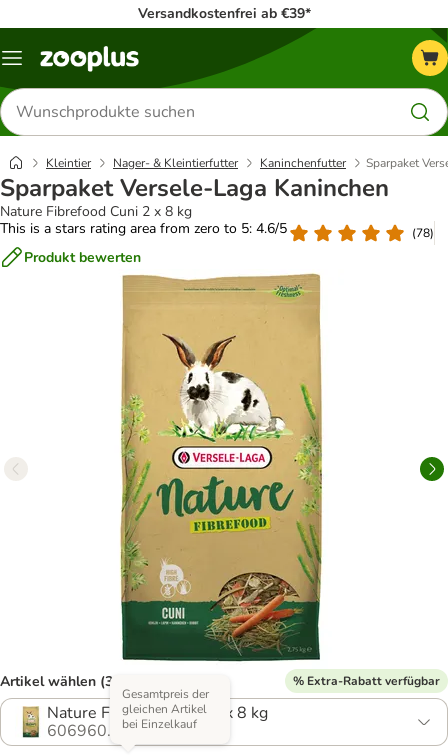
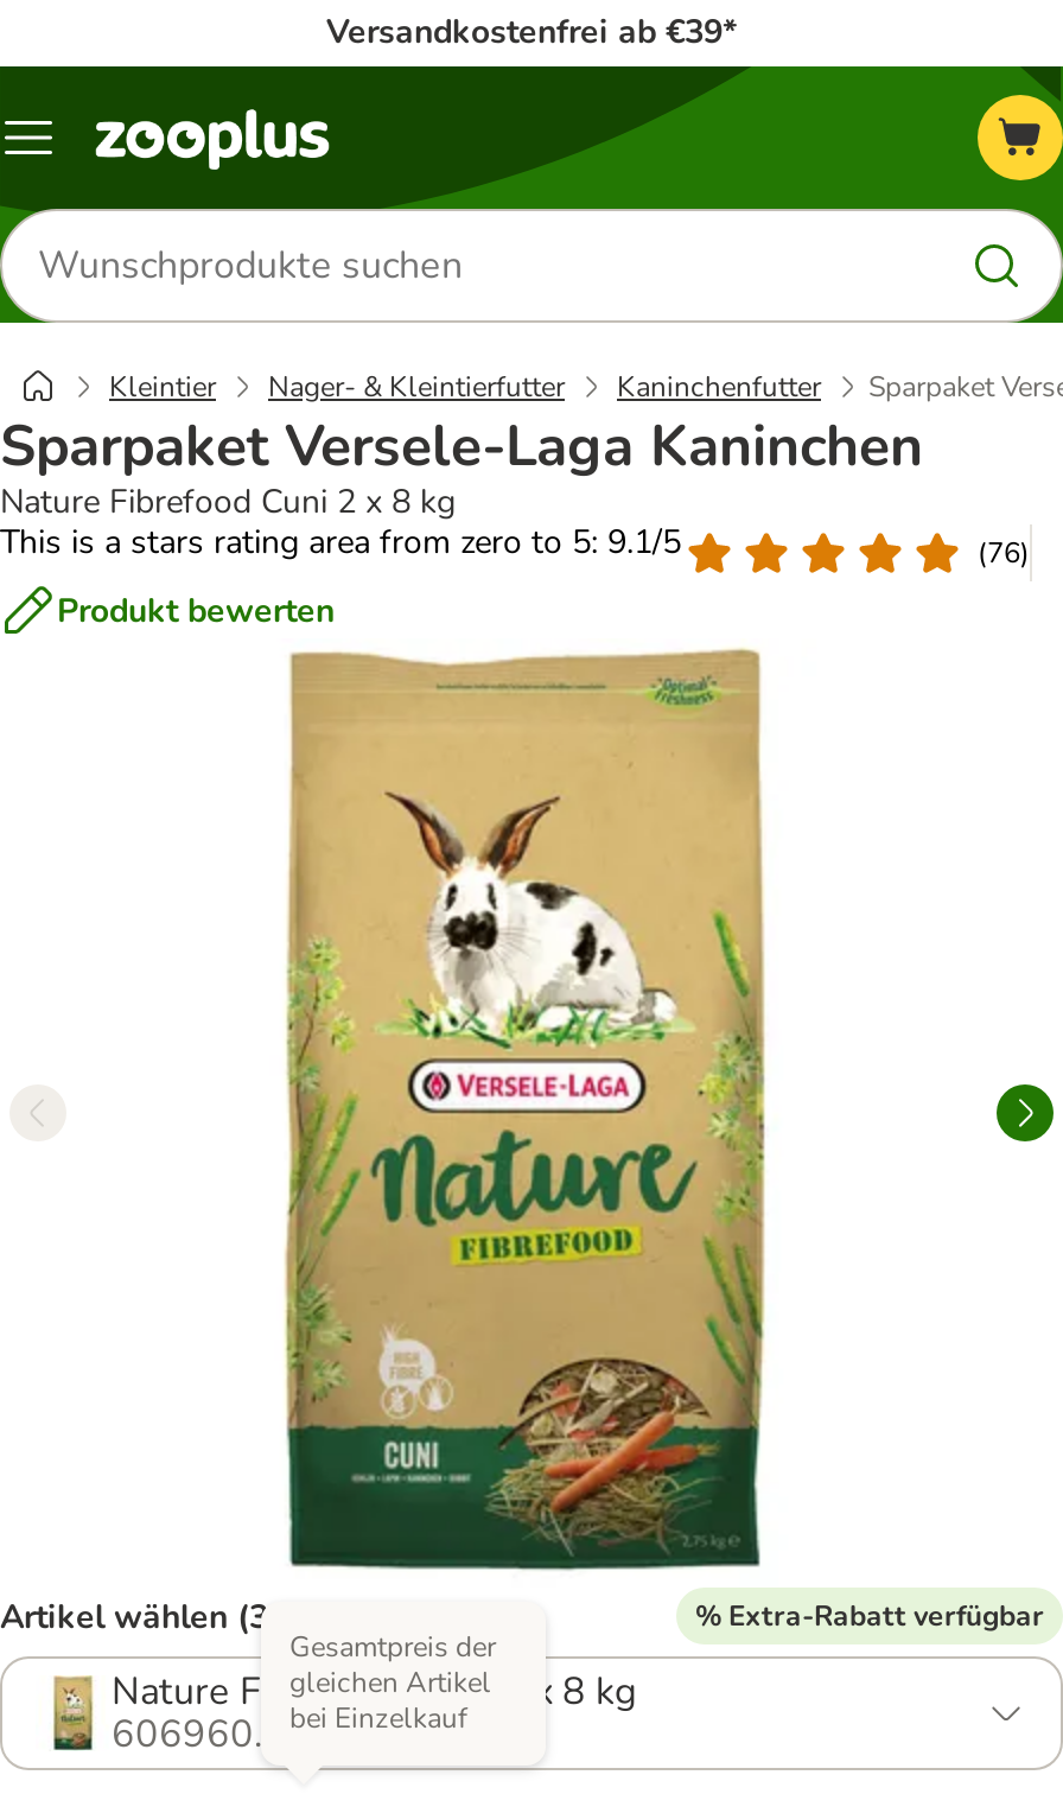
[0,219,287,238] This is a stars rating area from zero to 5: 4.6/5 -> [0,520,681,565] This is a stars rating area from zero to 5: 9.1/5
[412,224,434,240] (78) -> [978,533,1030,571] (76)

